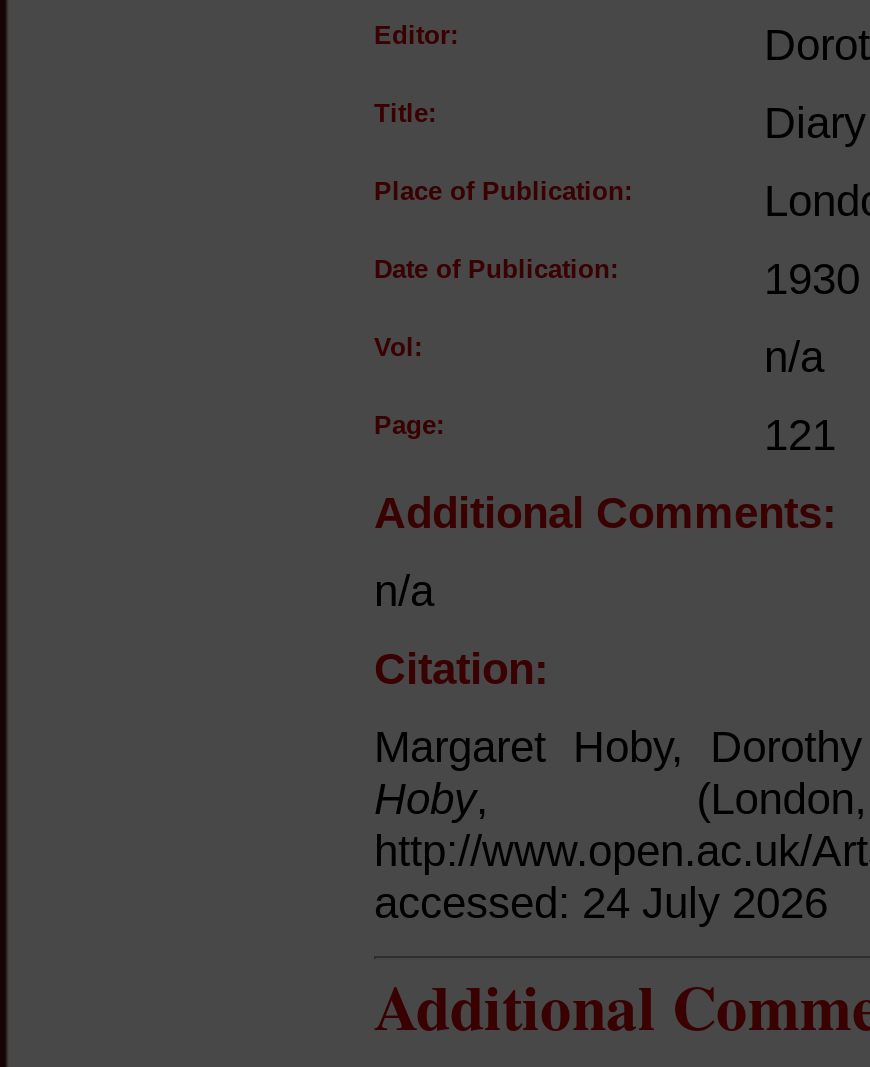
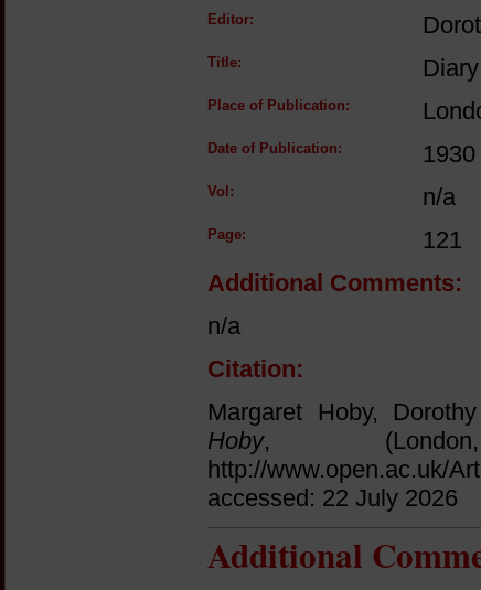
[374,878,828,928] accessed: 24 July 2026 -> [207,484,458,512] accessed: 22 July 2026

